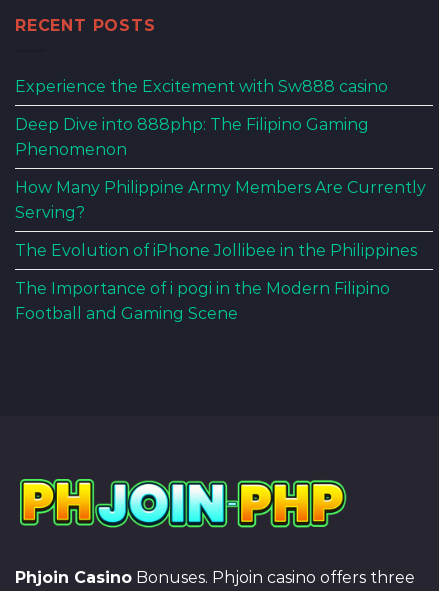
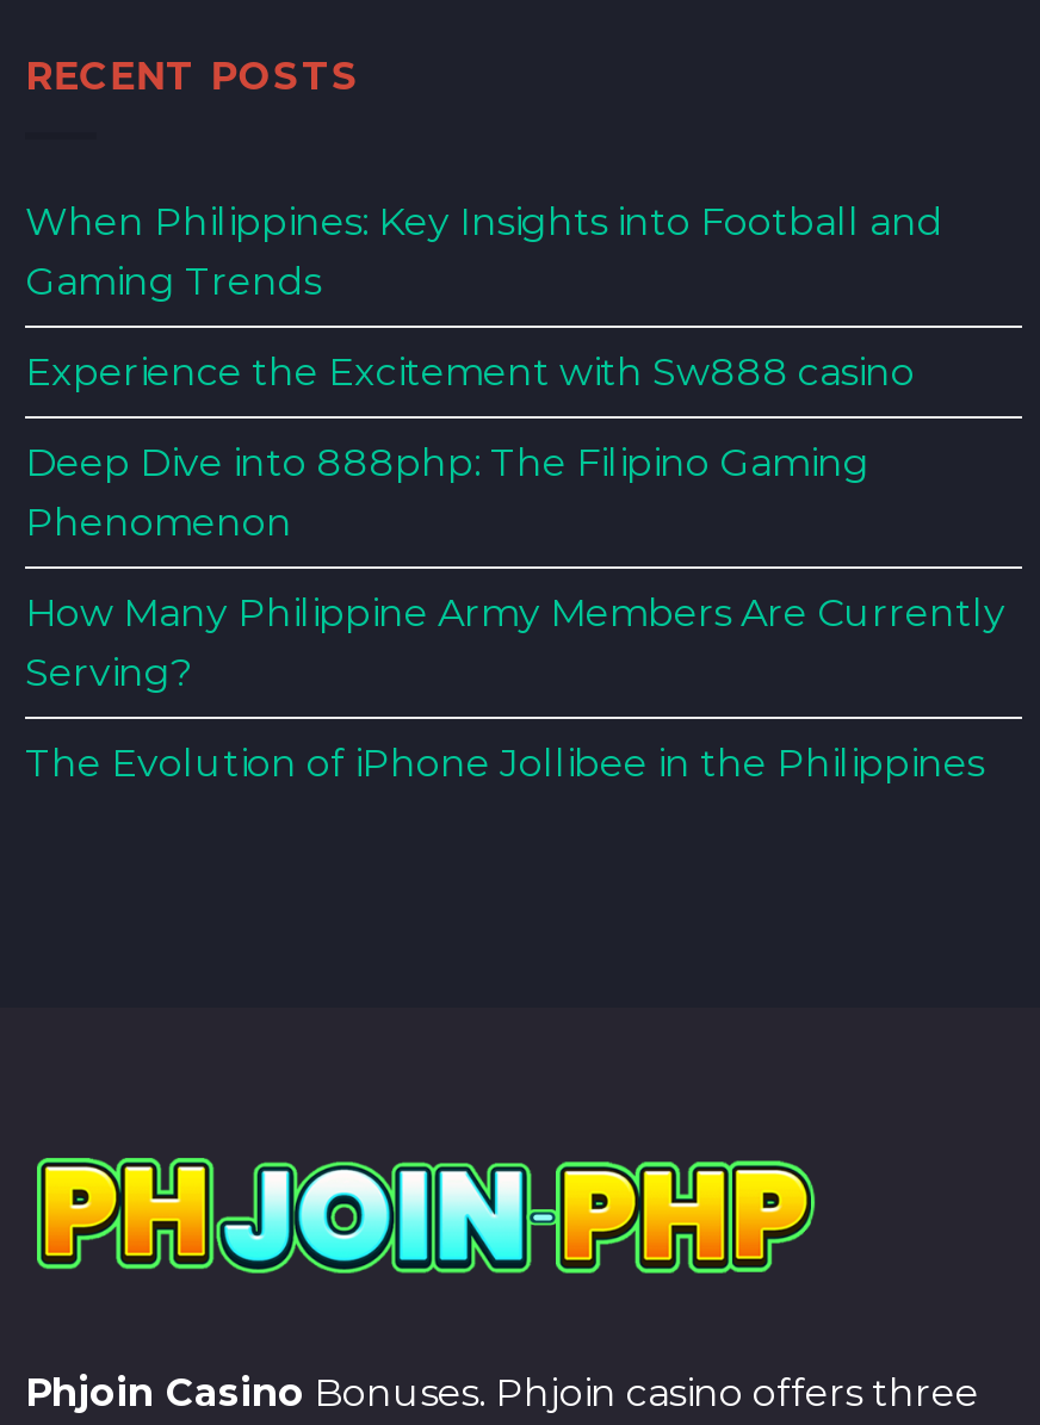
none -> [25,199,943,304] When Philippines: Key Insights into Football and | Gaming Trends
moved [15,77,426,260] -> [25,349,1005,785]: Experience the Excitement with Sw888 casino | Deep Dive into 888php: The Filipino Gaming | Phenomenon | How Many Philippine Army Members Are Currently | Serving? | The Evolution of iPhone Jollibee in the Philippines
[15,279,390,323] The Importance of i pogi in the Modern Filipino | Football and Gaming Scene -> none

